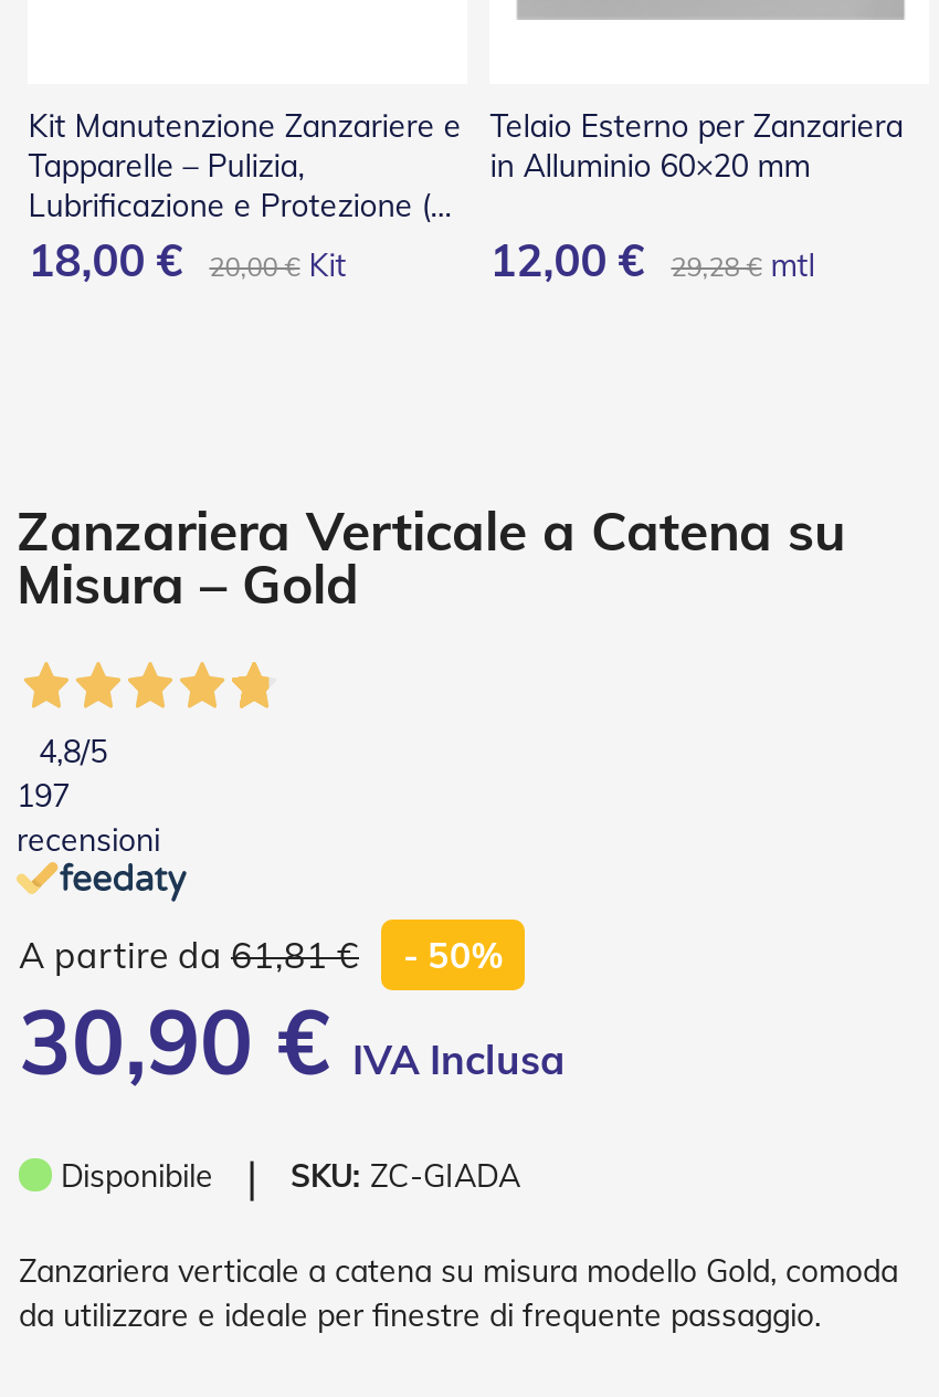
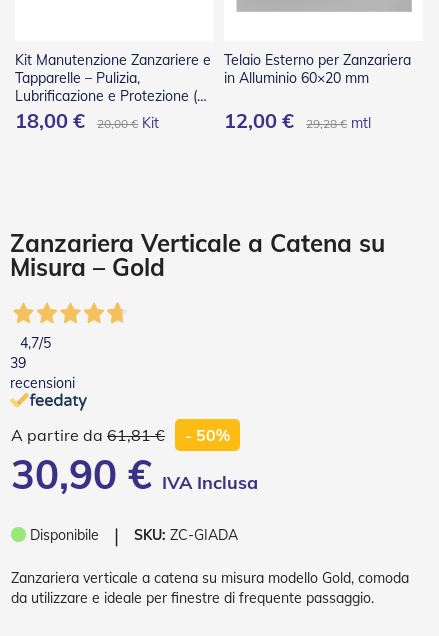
[39,731,107,771] 4,8/5 -> [20,334,51,352] 4,7/5
[17,775,70,815] 197 -> [10,354,26,372] 39

